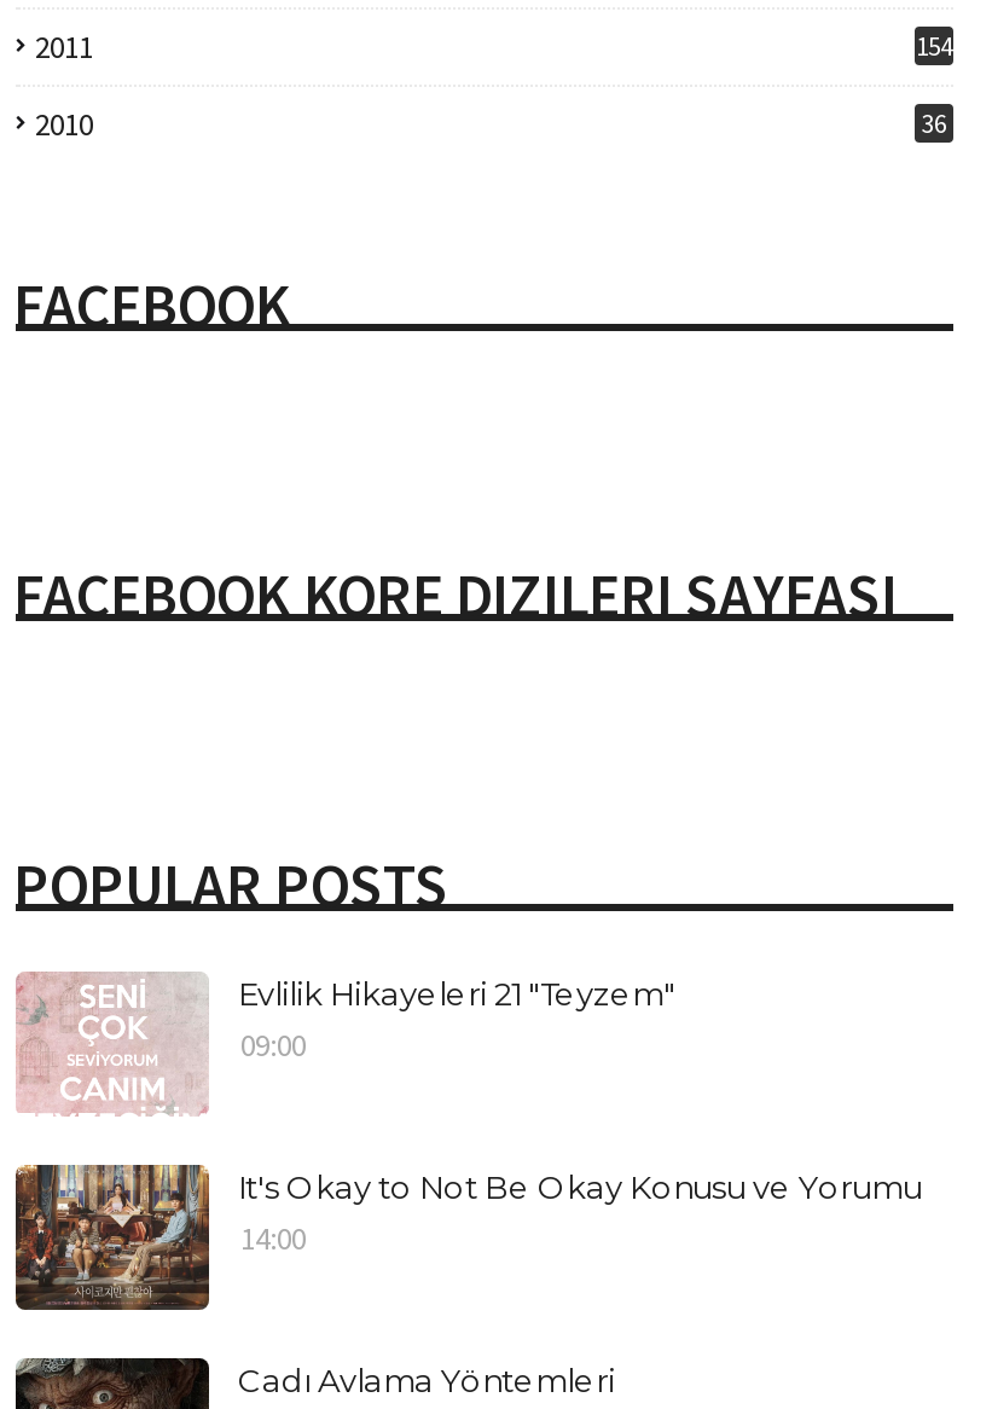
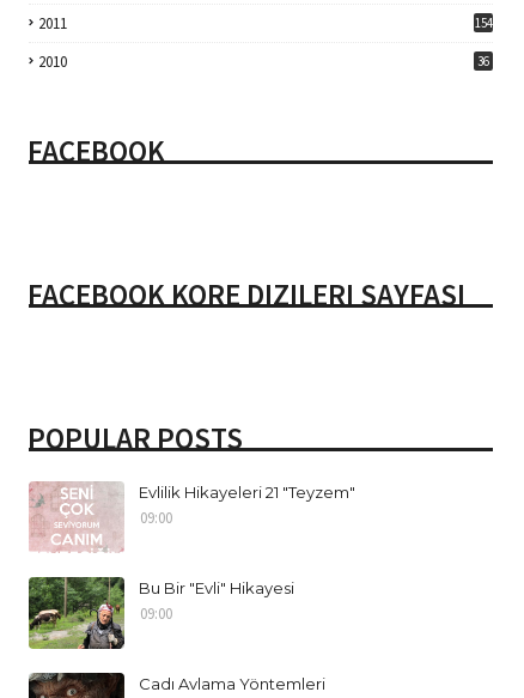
[13,1162,922,1312] [image] | It's Okay to Not Be Okay Konusu ve Yorumu | 14:00 -> [28,576,294,650] [image] | Bu Bir "Evli" Hikayesi | 09:00

